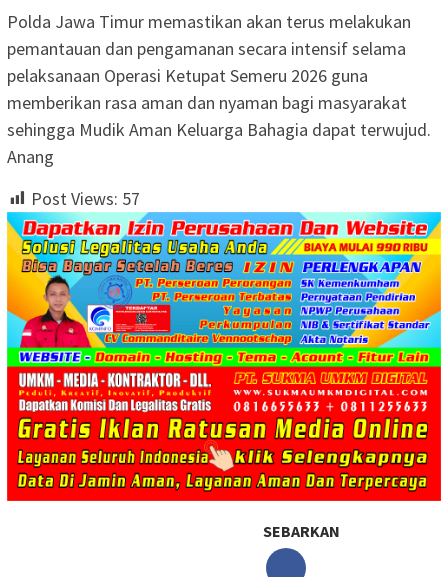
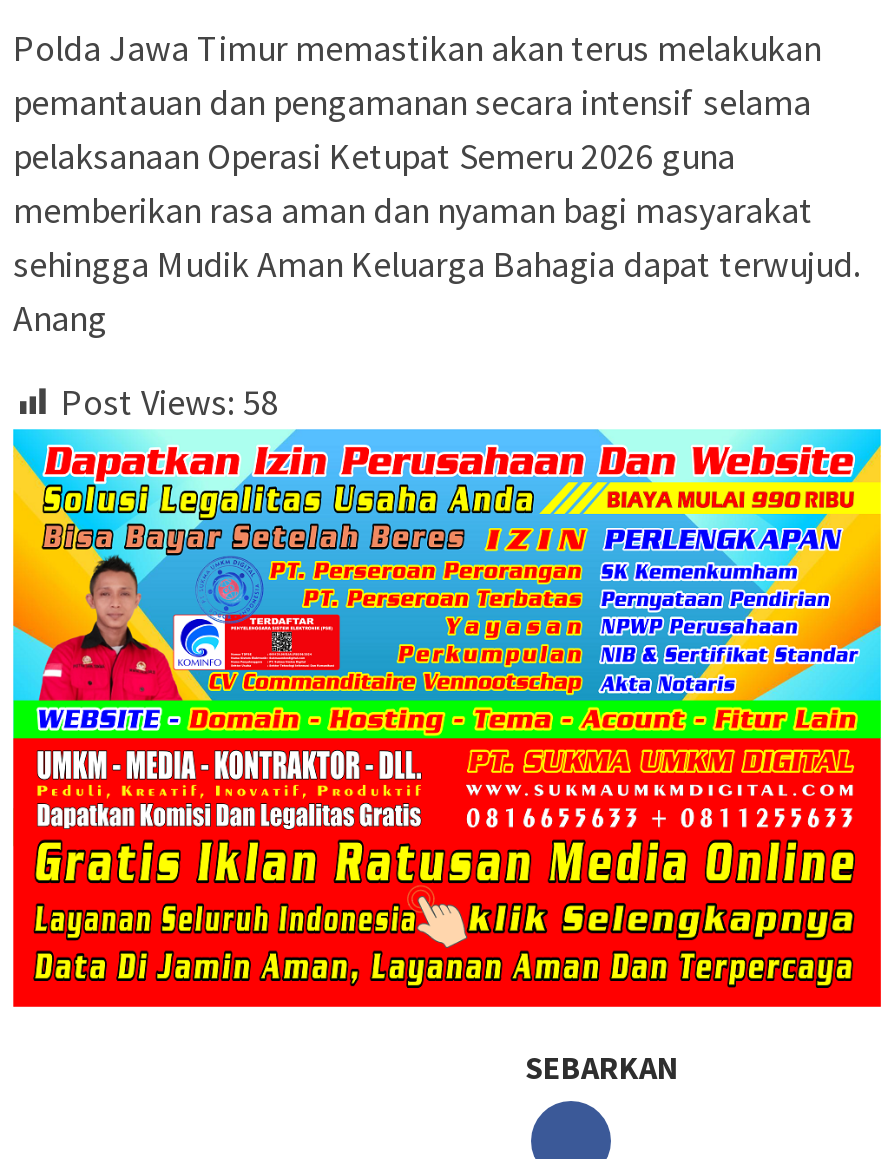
[31,187,140,210] Post Views: 57 -> [61,378,279,424] Post Views: 58

